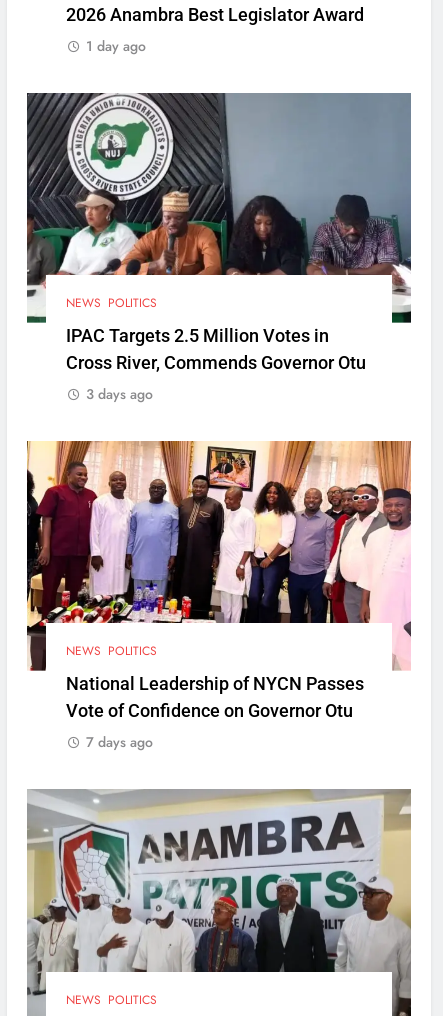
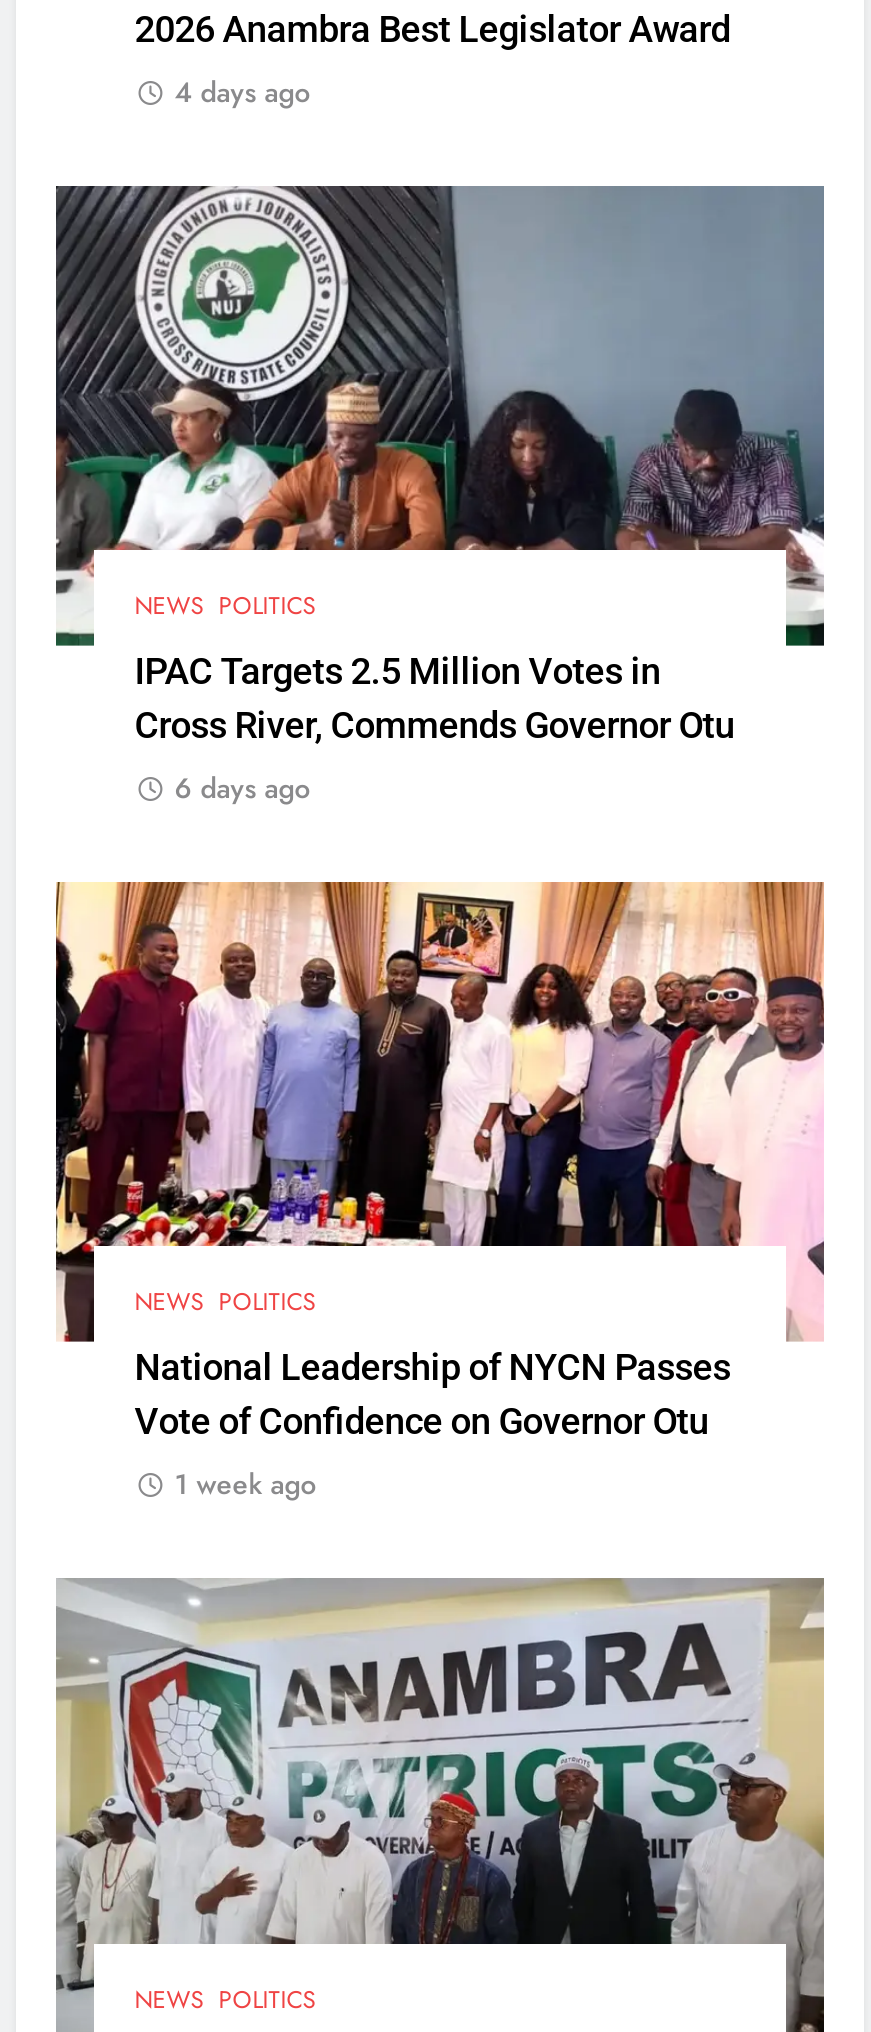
[86,35,146,55] 1 day ago -> [174,71,310,111] 4 days ago
[86,384,153,404] 3 days ago -> [174,768,310,808] 6 days ago
[86,732,153,752] 7 days ago -> [174,1465,316,1505] 1 week ago

